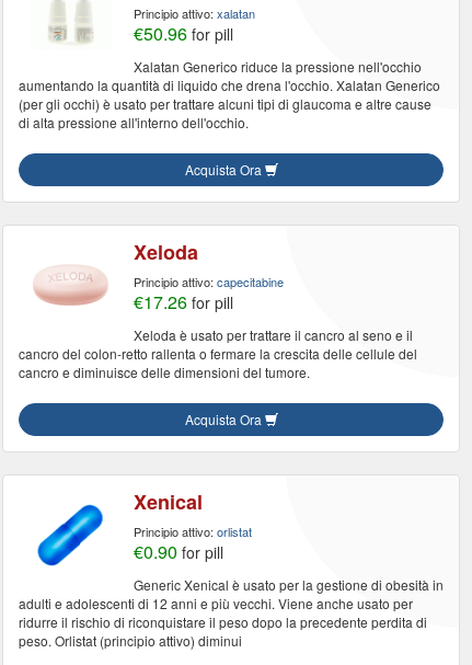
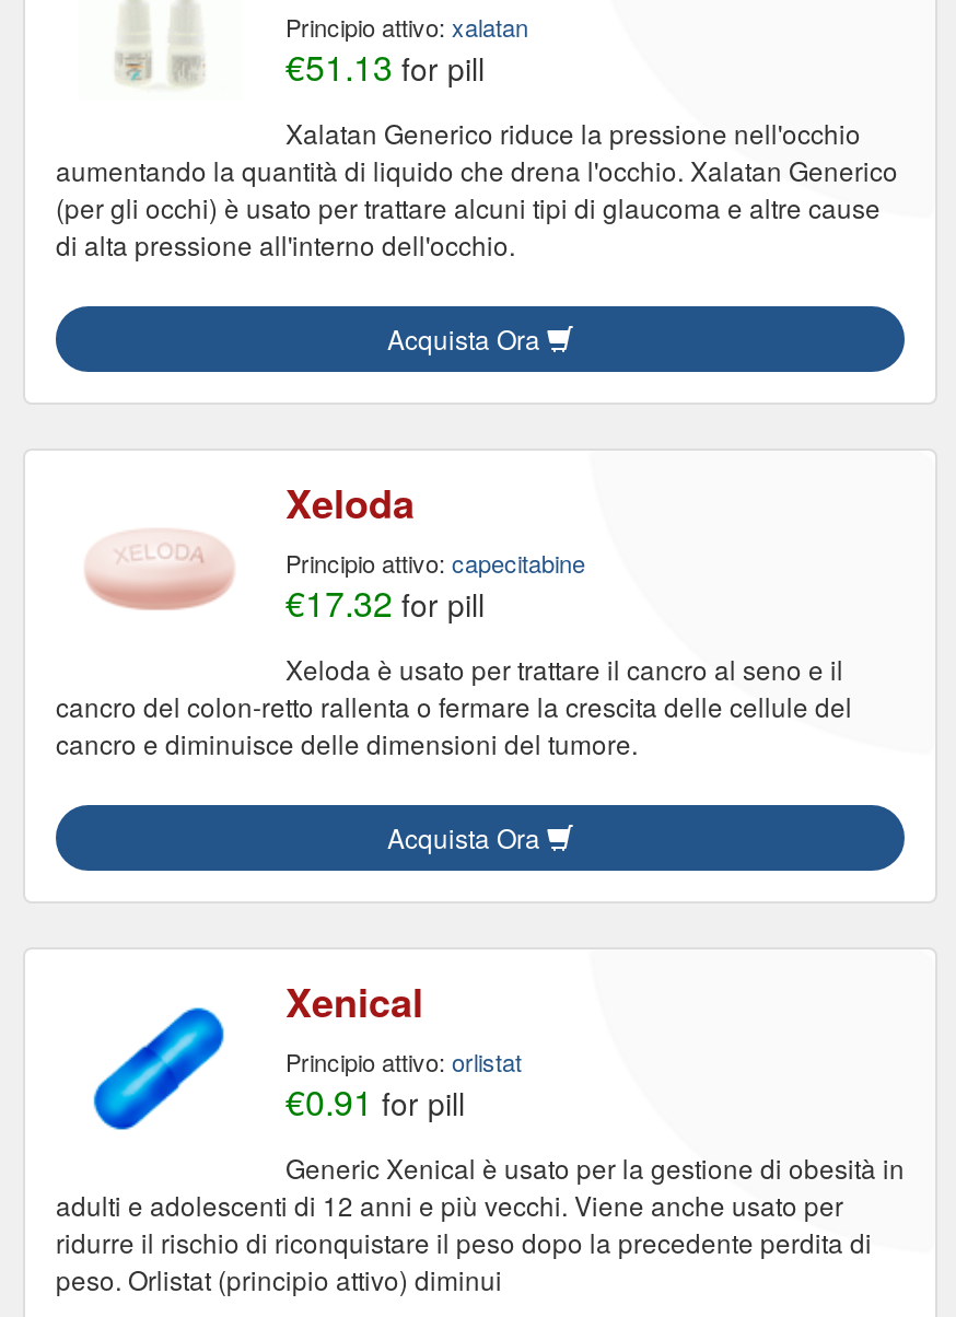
[134,21,233,46] €50.96 for pill -> [285,42,485,92] €51.13 for pill
[134,289,233,314] €17.26 for pill -> [285,578,485,628] €17.32 for pill
[134,539,223,564] €0.90 for pill -> [285,1076,465,1127] €0.91 for pill

